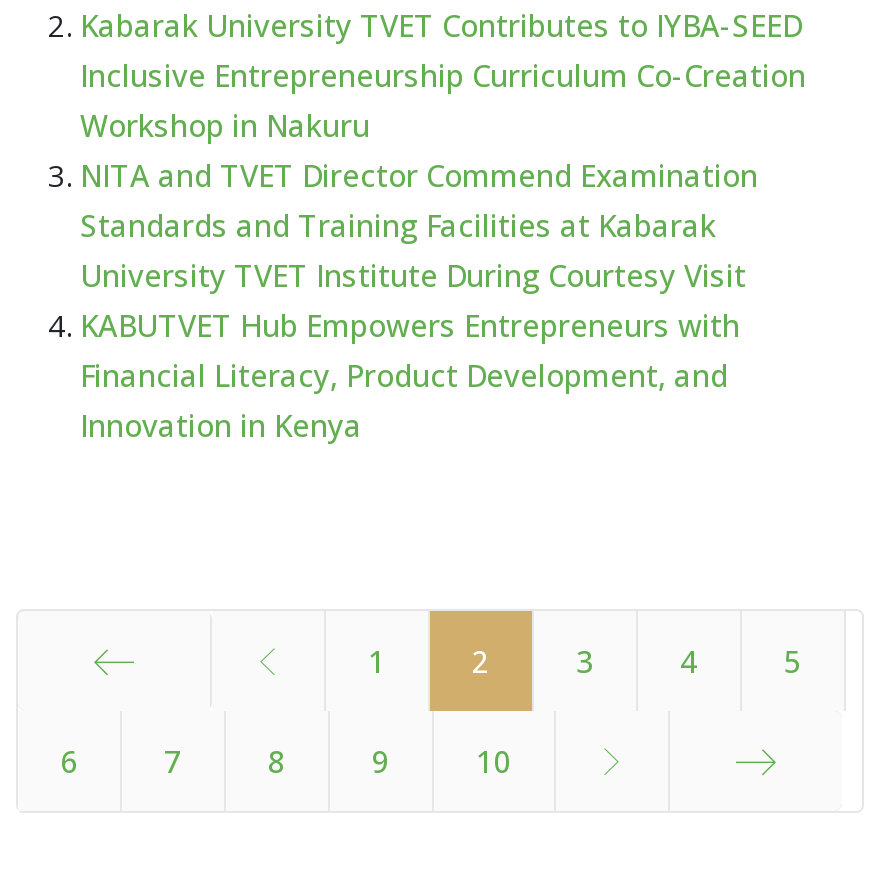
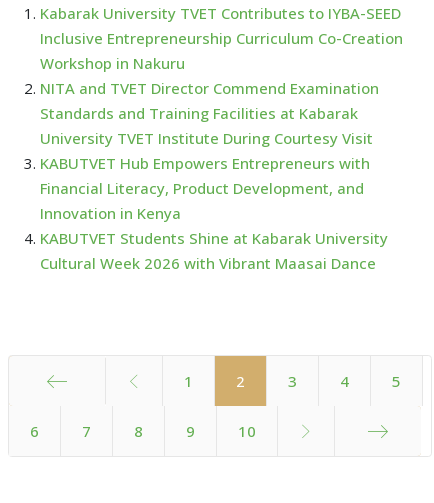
none -> [40,228,388,273] KABUTVET Students Shine at Kabarak University | Cultural Week 2026 with Vibrant Maasai Dance

